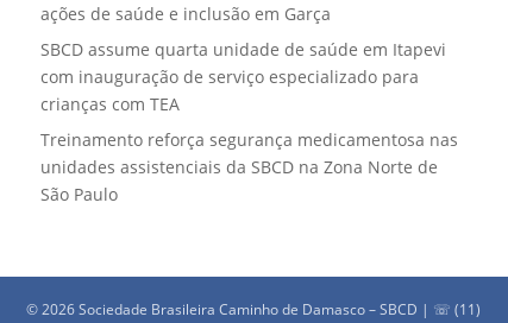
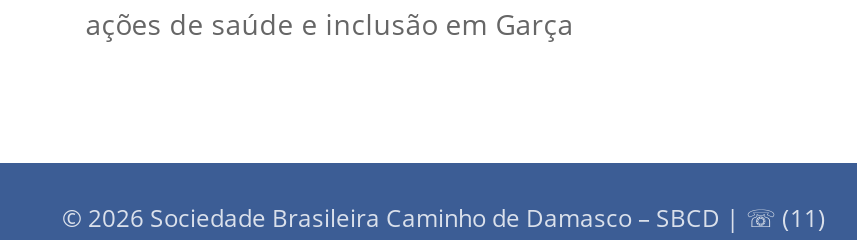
[40,38,458,206] SBCD assume quarta unidade de saúde em Itapevi | com inauguração de serviço especializado para | crianças com TEA | Treinamento reforça segurança medicamentosa nas | unidades assistenciais da SBCD na Zona Norte de | São Paulo -> none

